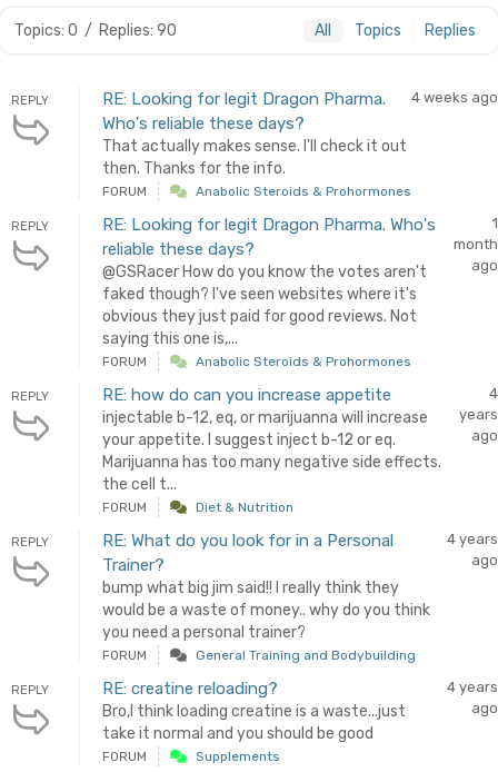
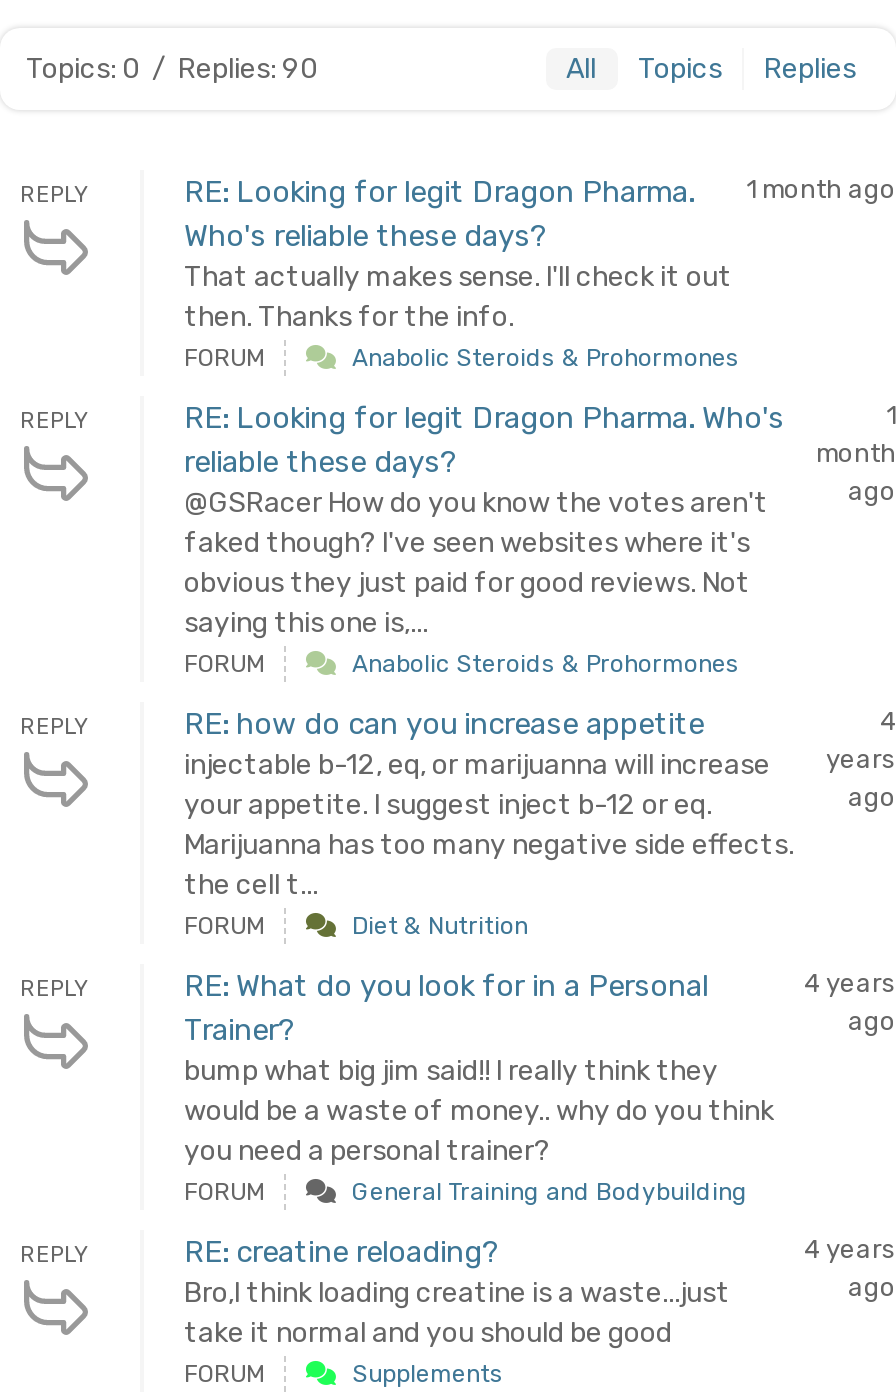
[102,89,498,109] RE: Looking for legit Dragon Pharma. 4 weeks ago -> [184,174,896,210] RE: Looking for legit Dragon Pharma. 1 month ago

